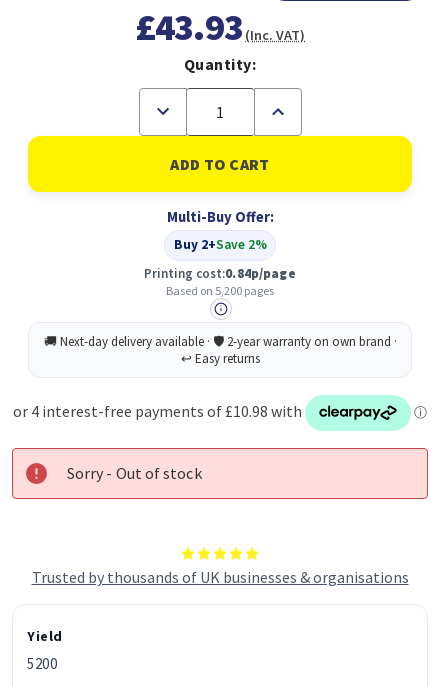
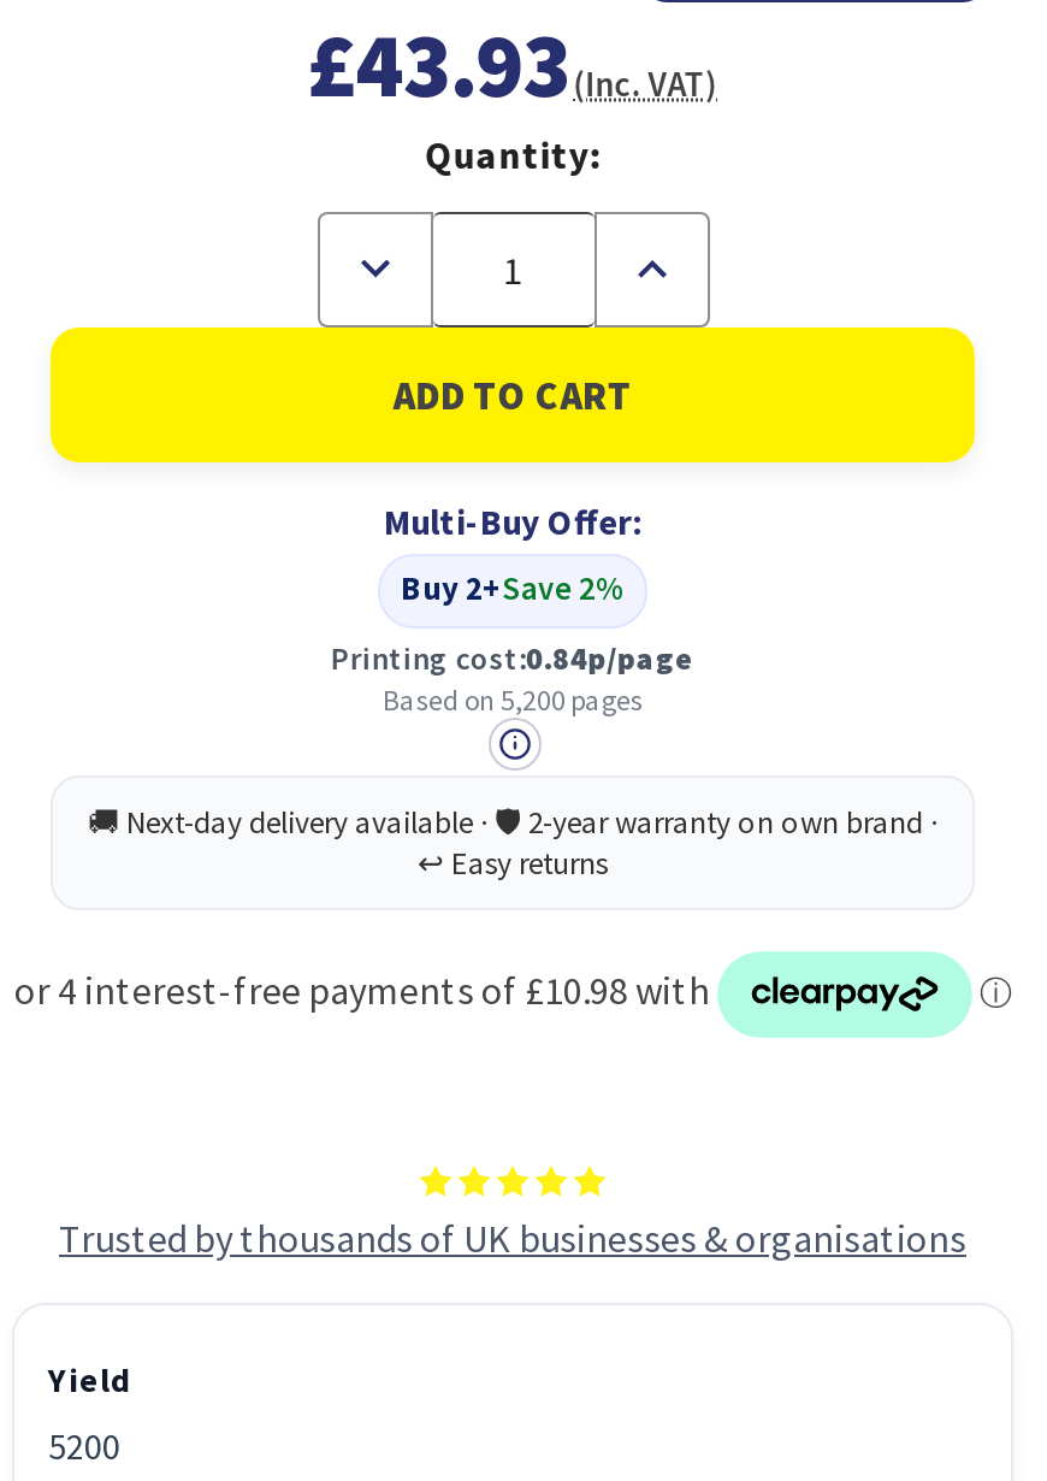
[67,463,202,483] Sorry - Out of stock -> none

